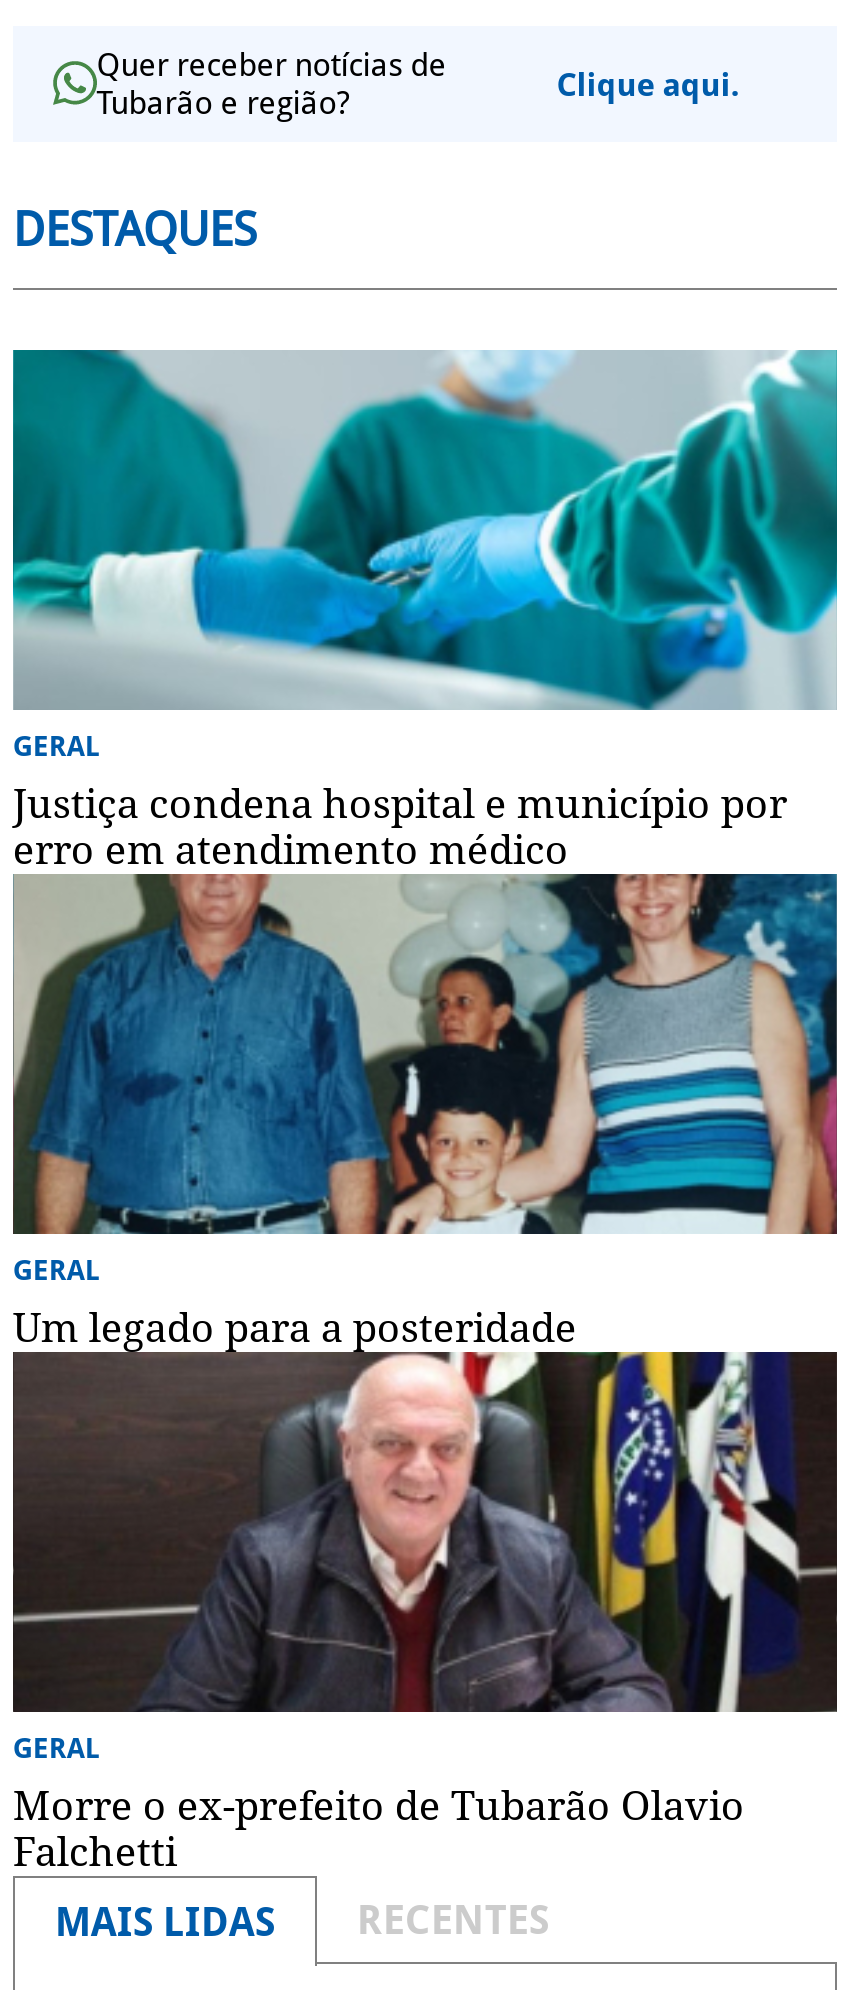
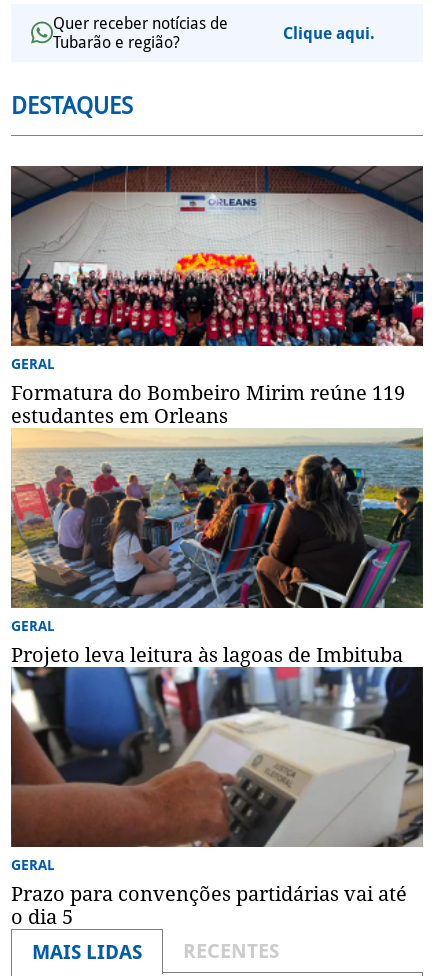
[11,348,839,874] [image] | Justiça condena hospital e município por | erro em atendimento médico -> [10,165,424,428] [image] | Formatura do Bombeiro Mirim reúne 119 | estudantes em Orleans
[13,872,839,1352] [image] | Um legado para a posteridade -> [11,428,424,667] [image] | Projeto leva leitura às lagoas de Imbituba
[11,1368,839,1876] [image] | Morre o ex-prefeito de Tubarão Olavio | Falchetti -> [11,675,424,929] [image] | Prazo para convenções partidárias vai até | o dia 5

